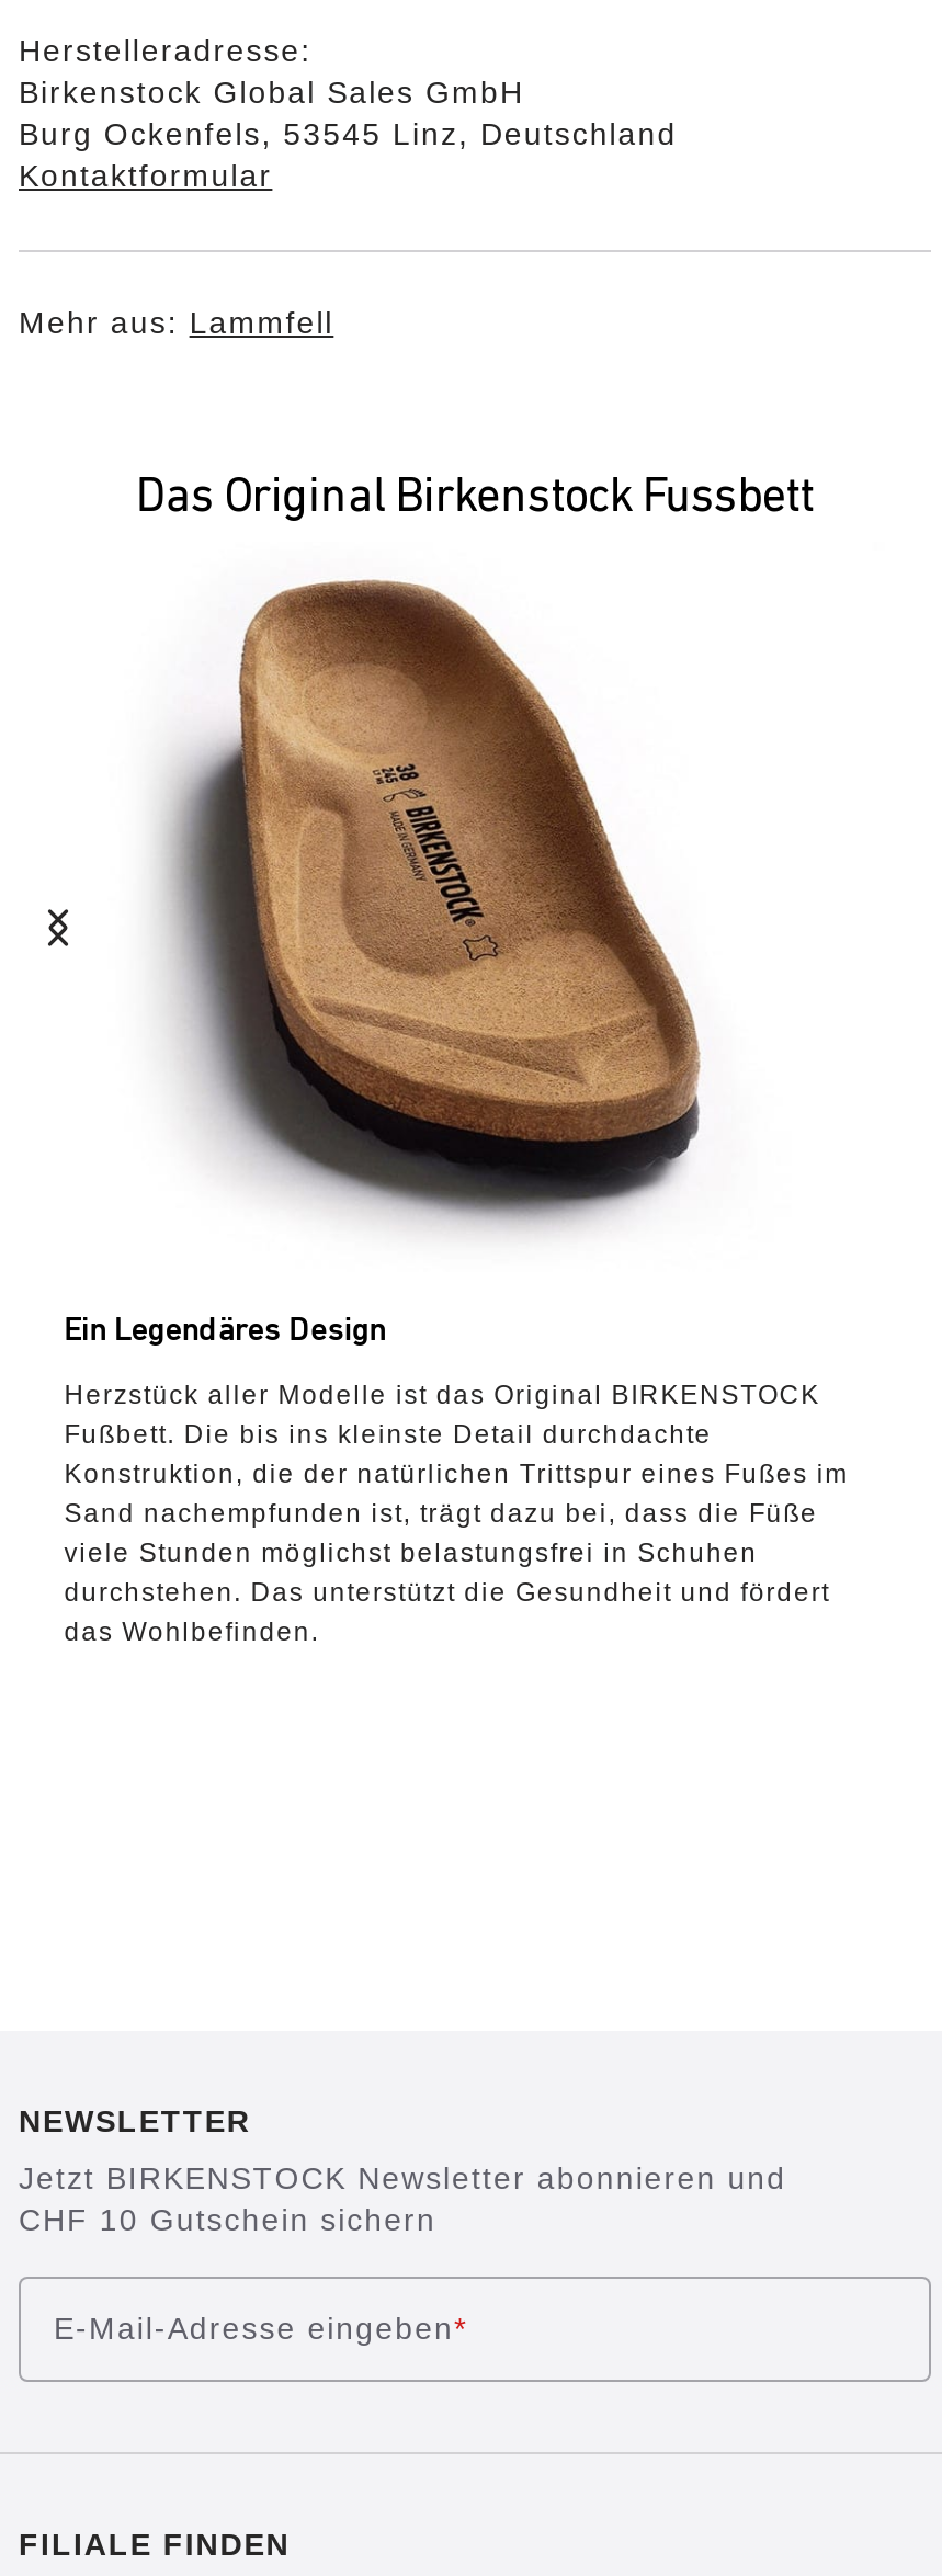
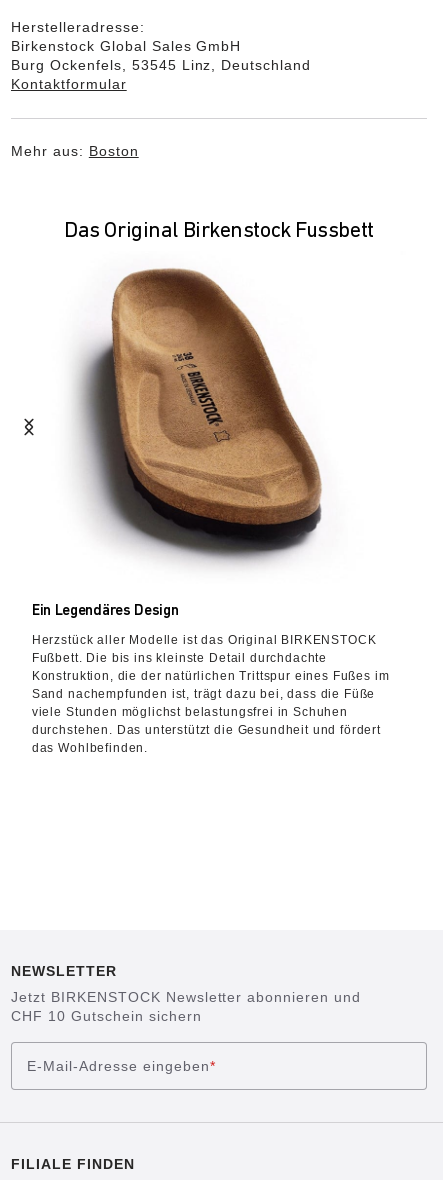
[19,305,334,340] Mehr aus: Lammfell -> [11,143,139,159] Mehr aus: Boston

